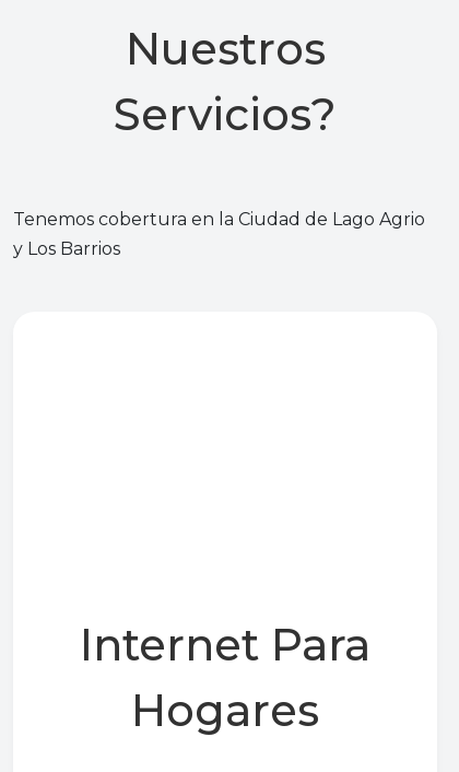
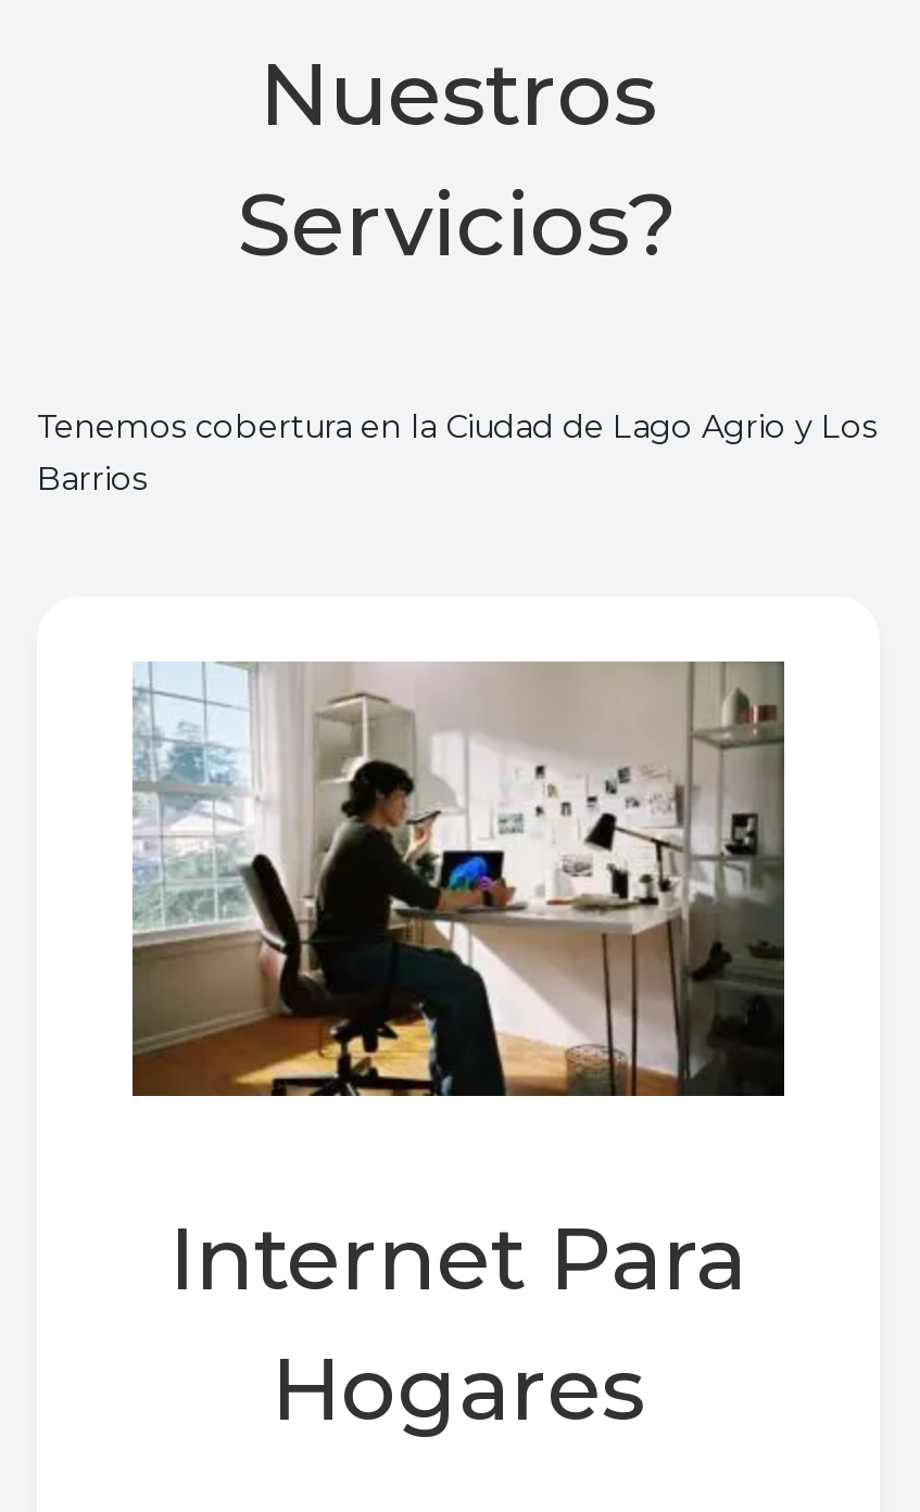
none -> [130,659,786,1098] [image]

